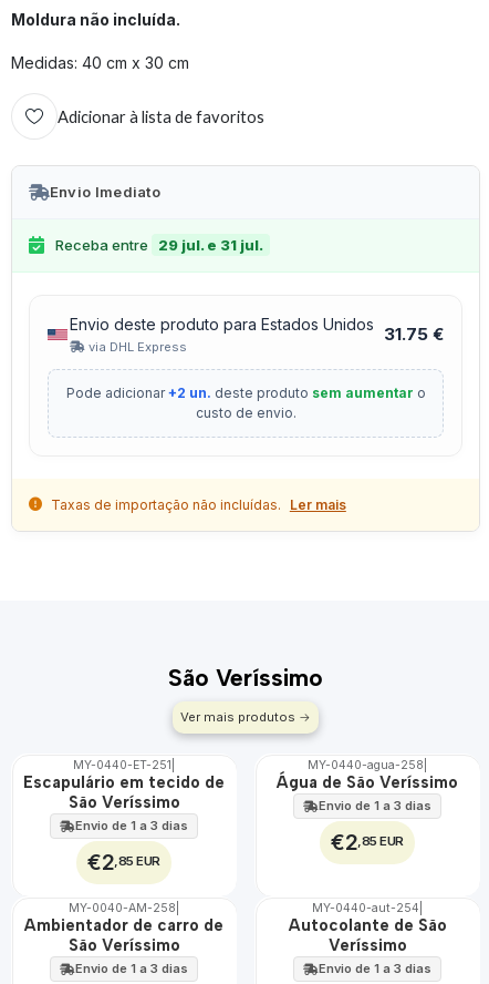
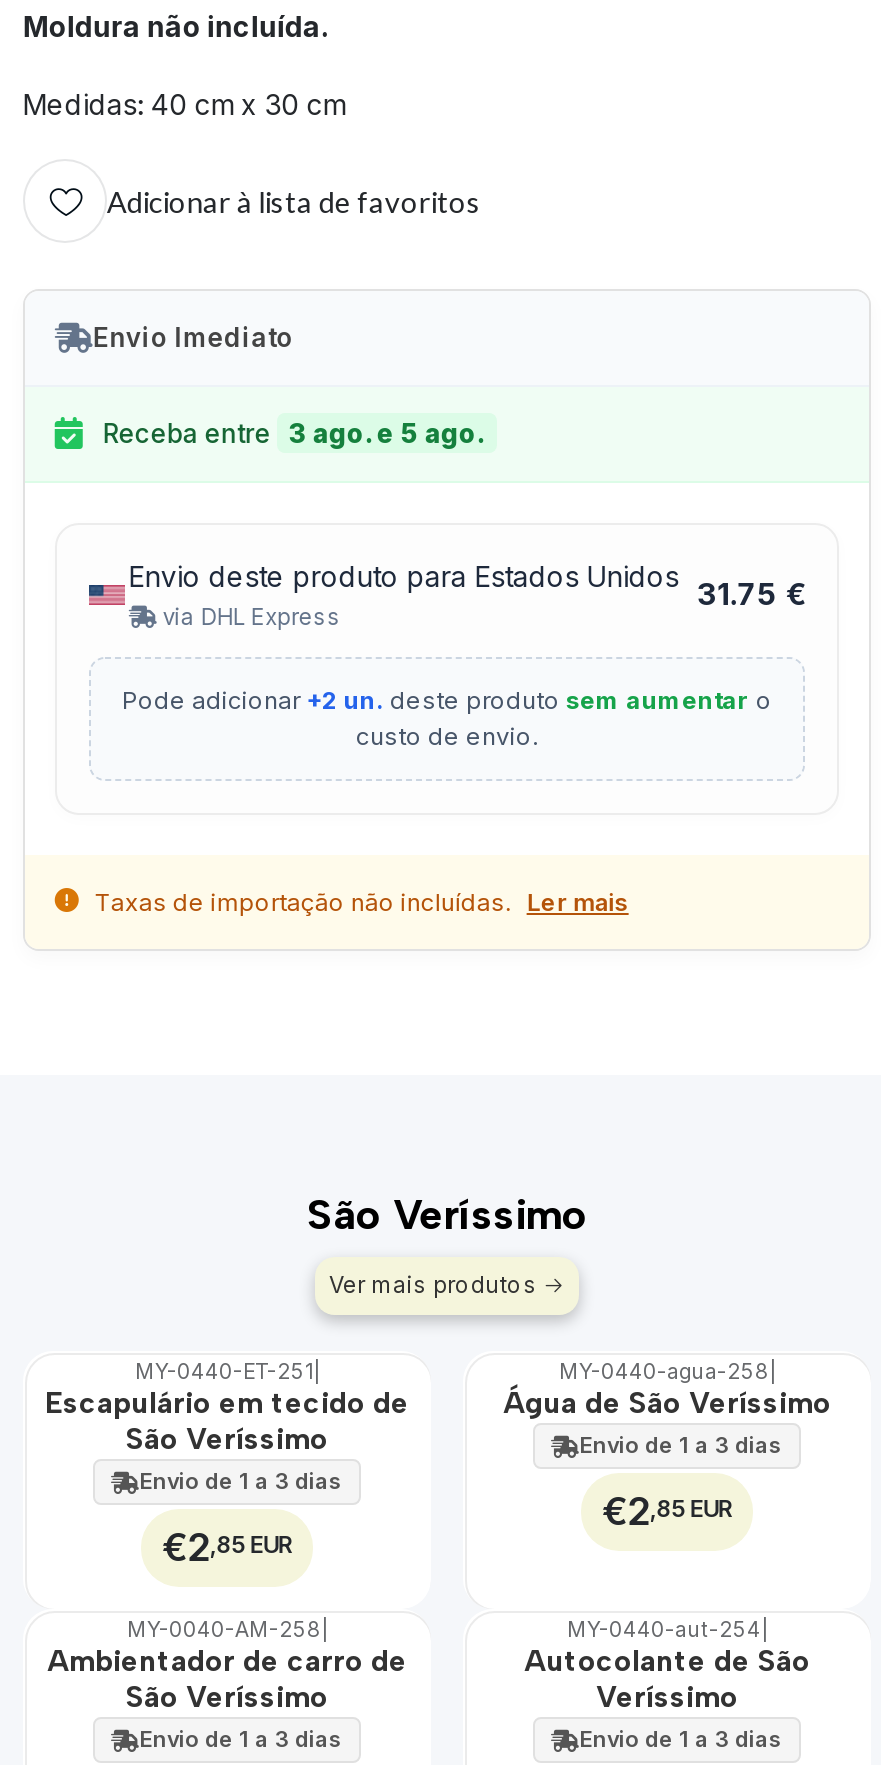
[55,236,263,254] Receba entre 29 jul. e 31 jul. -> [103,417,485,449] Receba entre 3 ago. e 5 ago.

